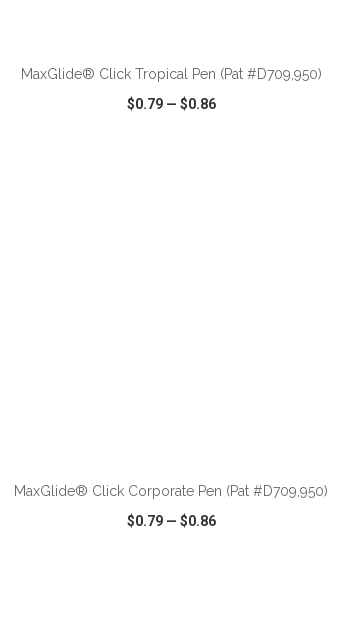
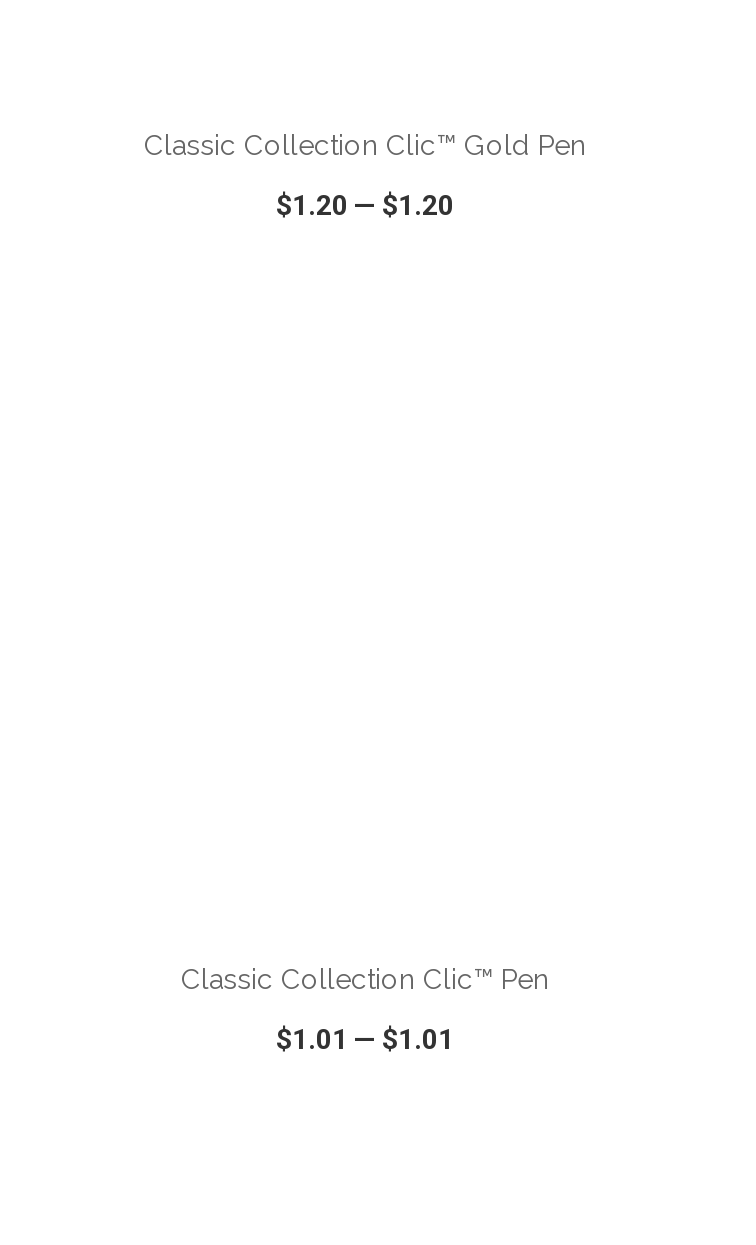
[20,66,321,82] MaxGlide® Click Tropical Pen (Pat #D709,950) -> [144,129,586,161] Classic Collection Clic™ Gold Pen
[126,96,215,112] $0.79 — $0.86 -> [276,189,454,221] $1.20 — $1.20
[14,483,328,499] MaxGlide® Click Corporate Pen (Pat #D709,950) -> [181,963,549,995] Classic Collection Clic™ Pen
[126,513,215,529] $0.79 — $0.86 -> [276,1023,454,1055] $1.01 — $1.01

